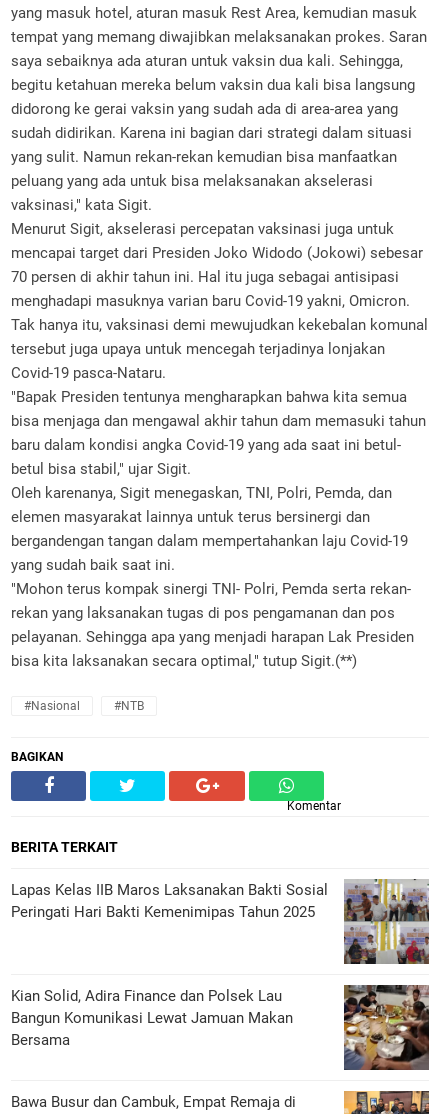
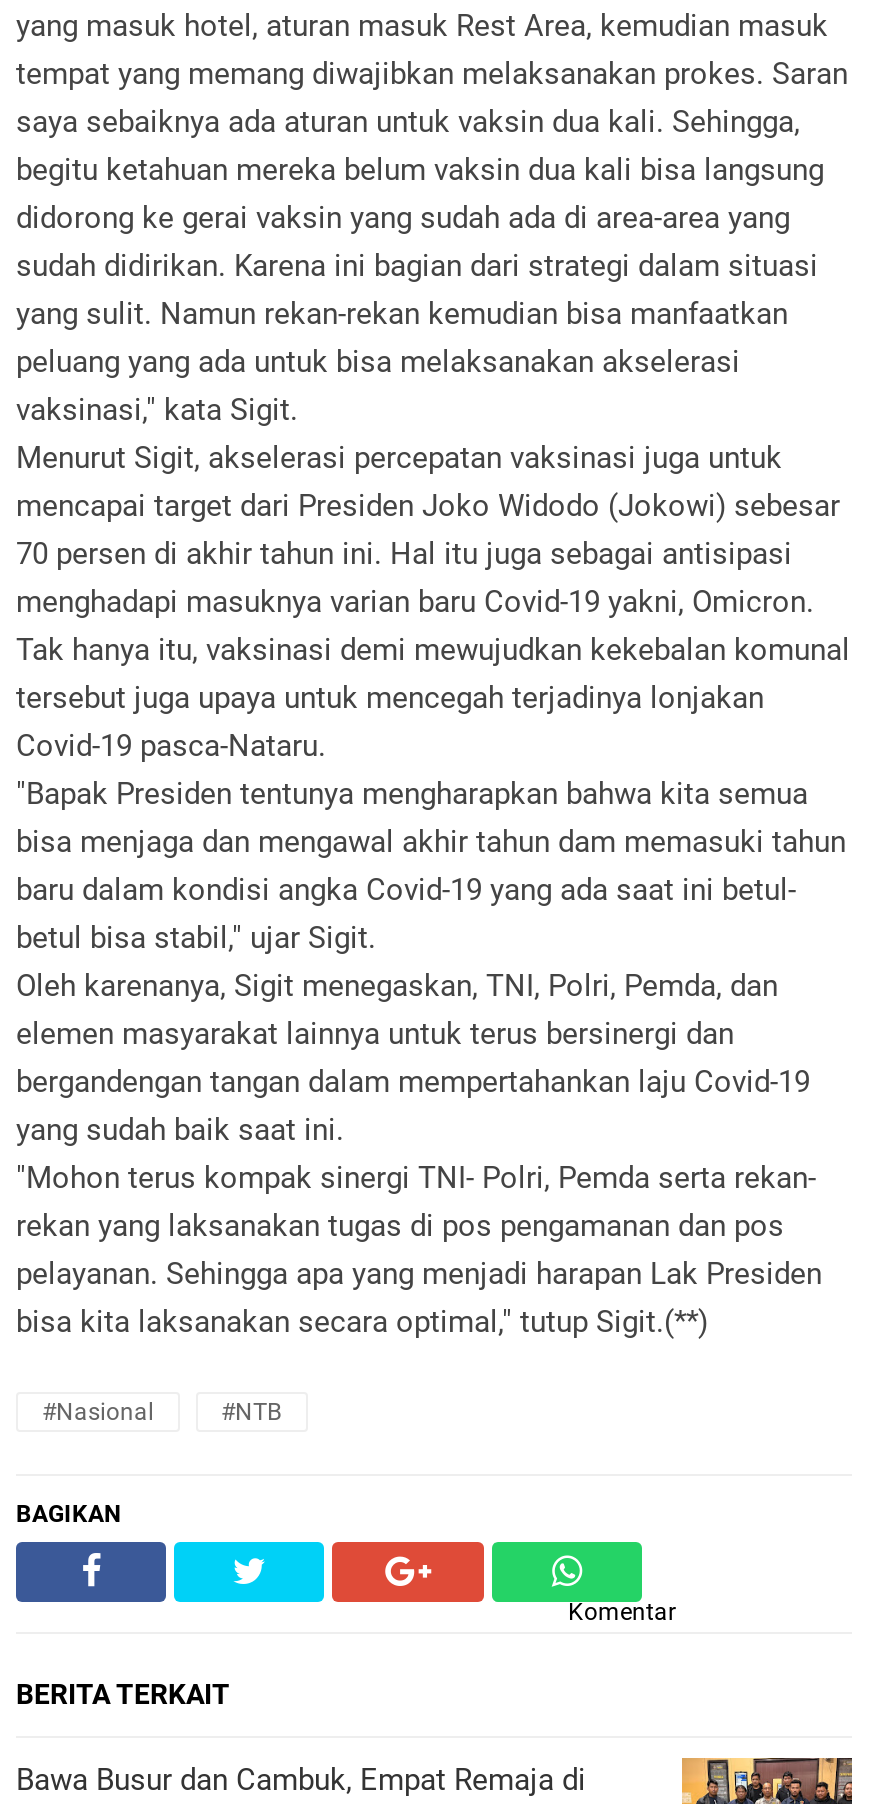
[11,878,430,965] [image] | Lapas Kelas IIB Maros Laksanakan Bakti Sosial | Peringati Hari Bakti Kemenimipas Tahun 2025 -> none
[11,987,293,1049] Kian Solid, Adira Finance dan Polsek Lau | Bangun Komunikasi Lewat Jamuan Makan | Bersama -> none
[343,984,430,1071] [image] -> none

